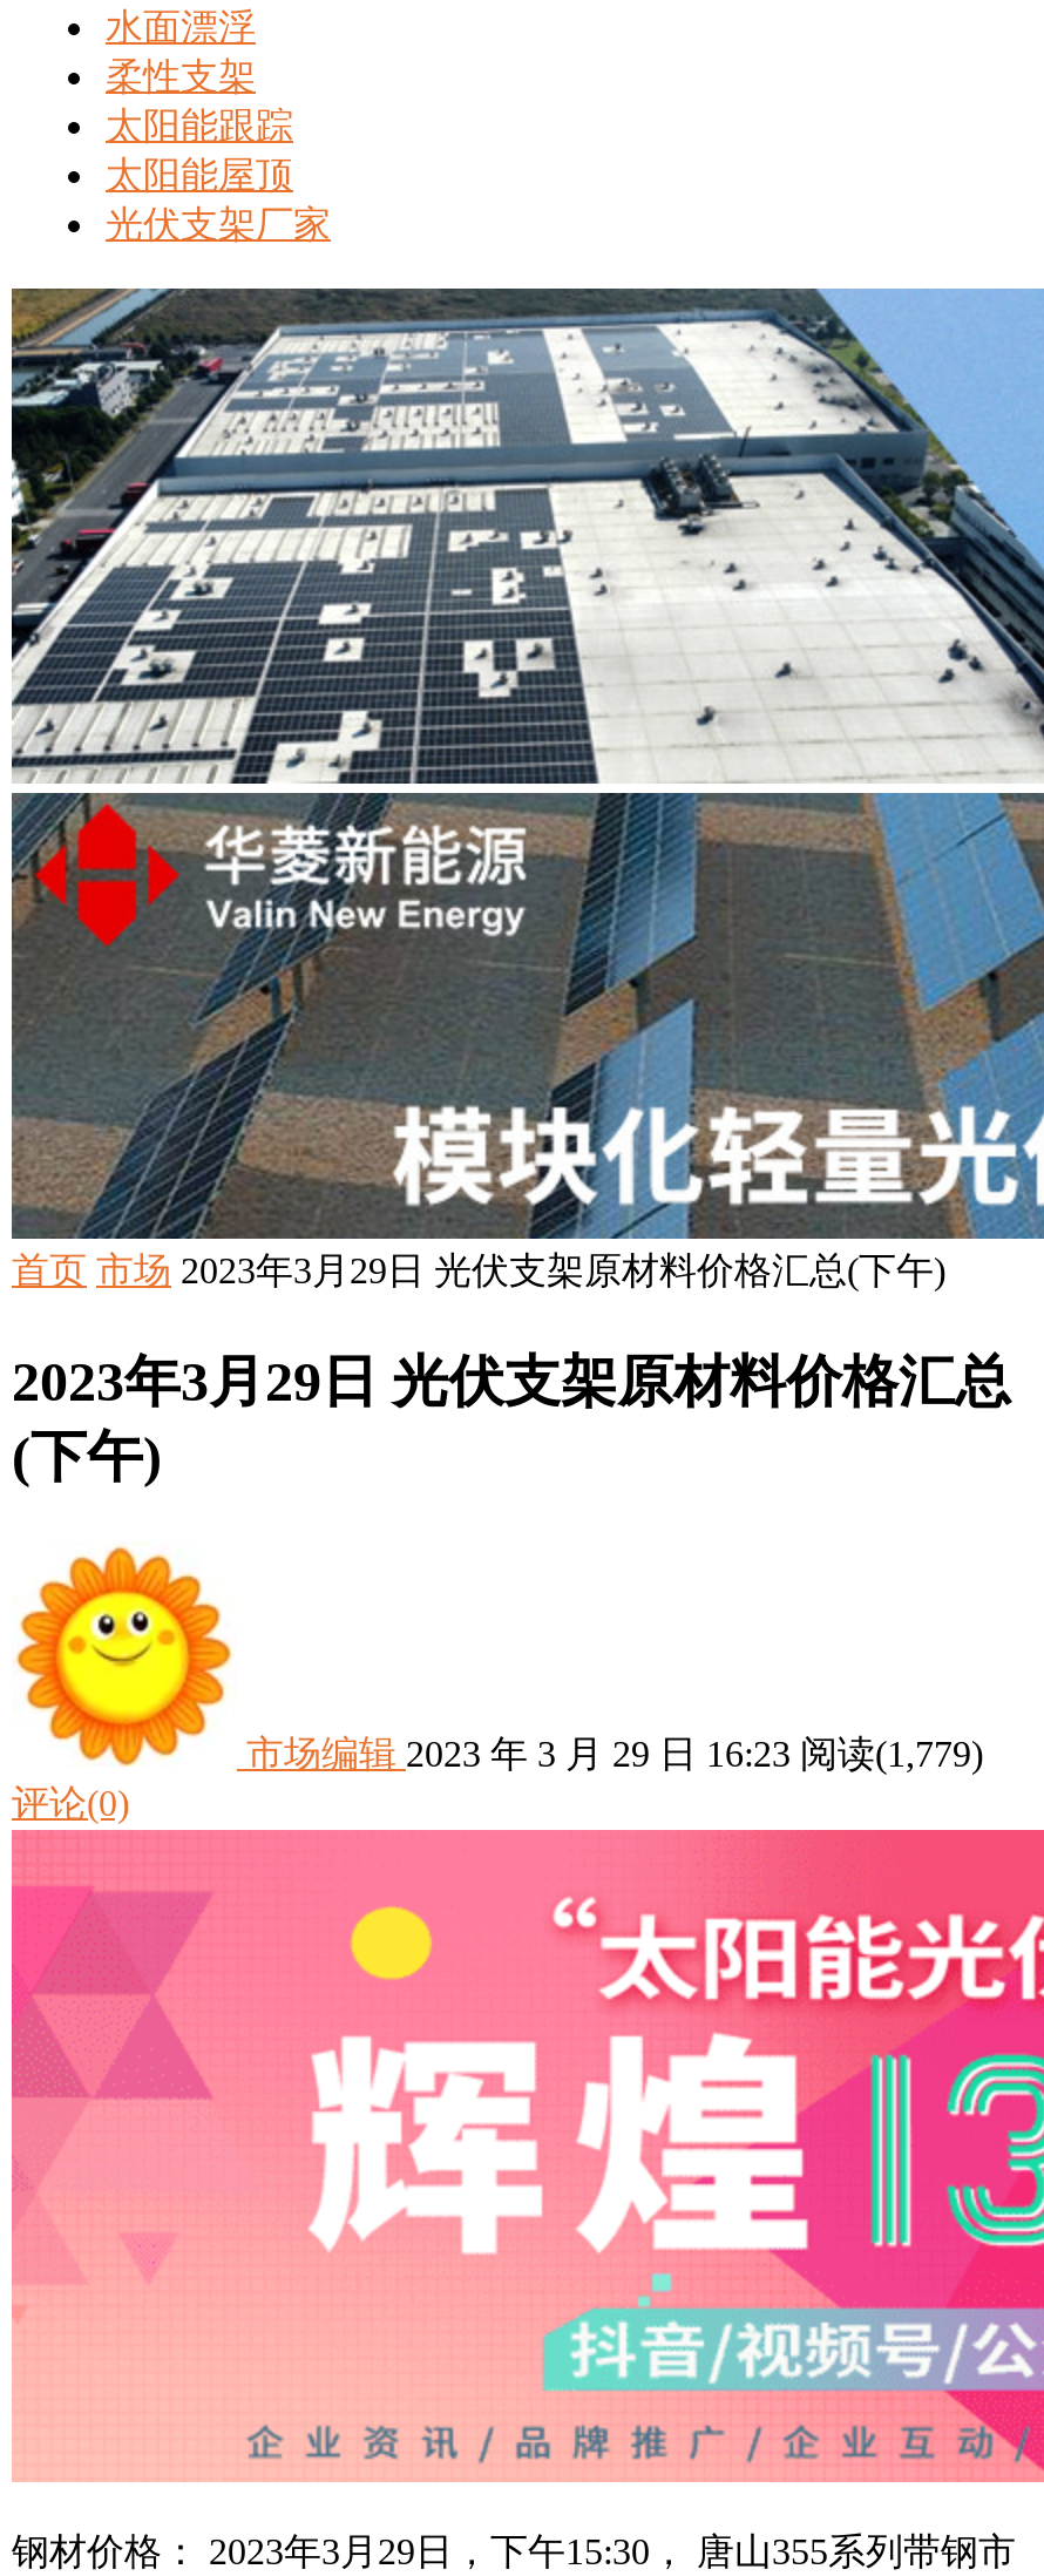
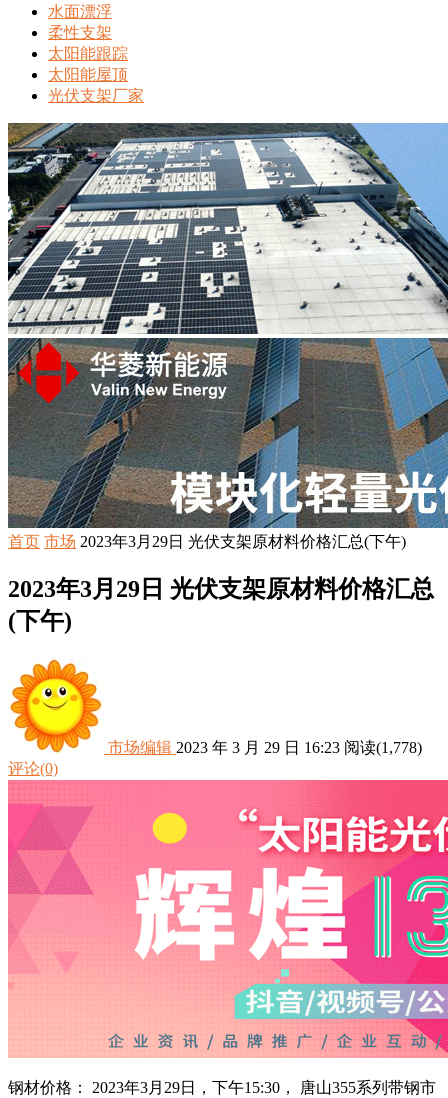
[237,1733,983,1773] 市场编辑2023 年 3 月 29 日 16:23阅读(1,779) -> [104,739,422,756] 市场编辑2023 年 3 月 29 日 16:23阅读(1,778)

